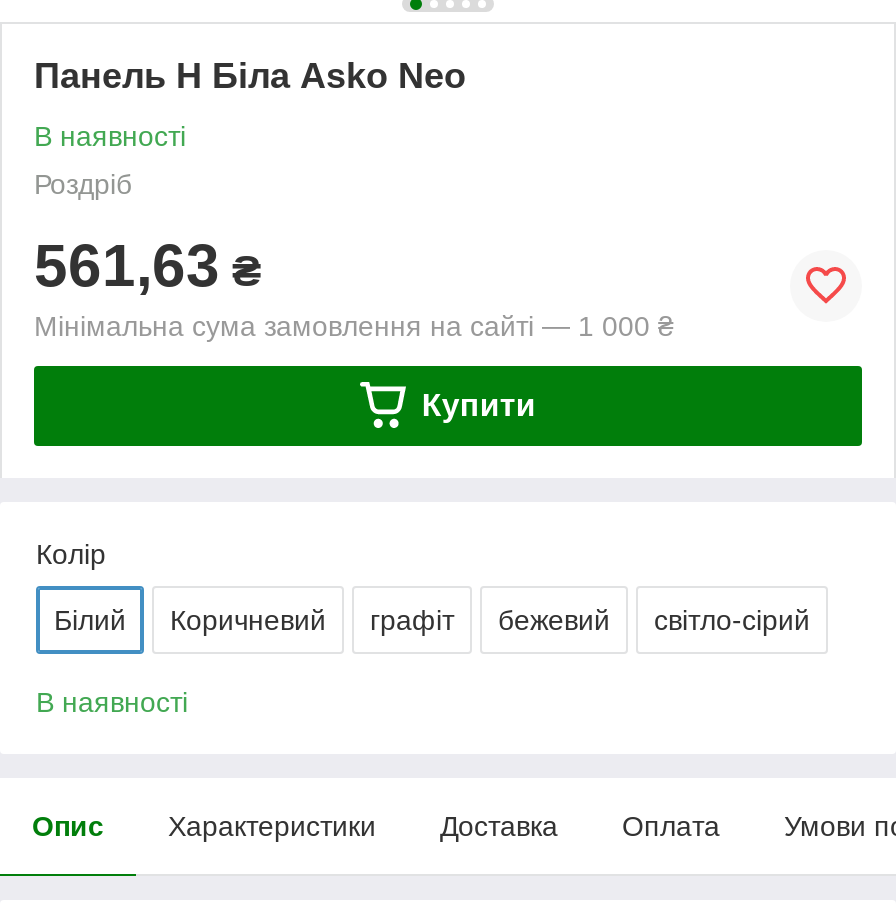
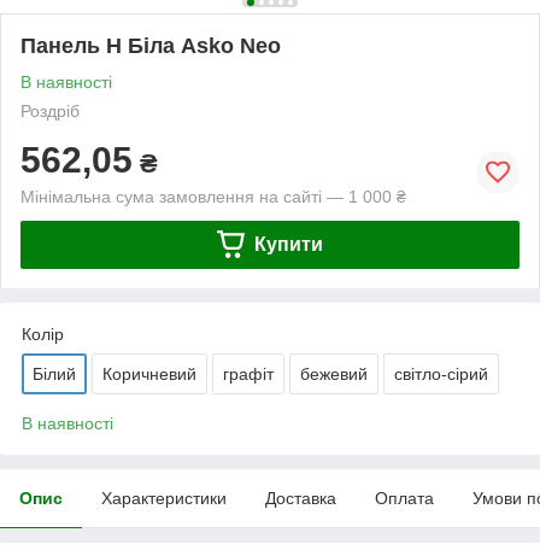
[34,232,262,298] 561,63 ₴ -> [20,140,158,179] 562,05 ₴

